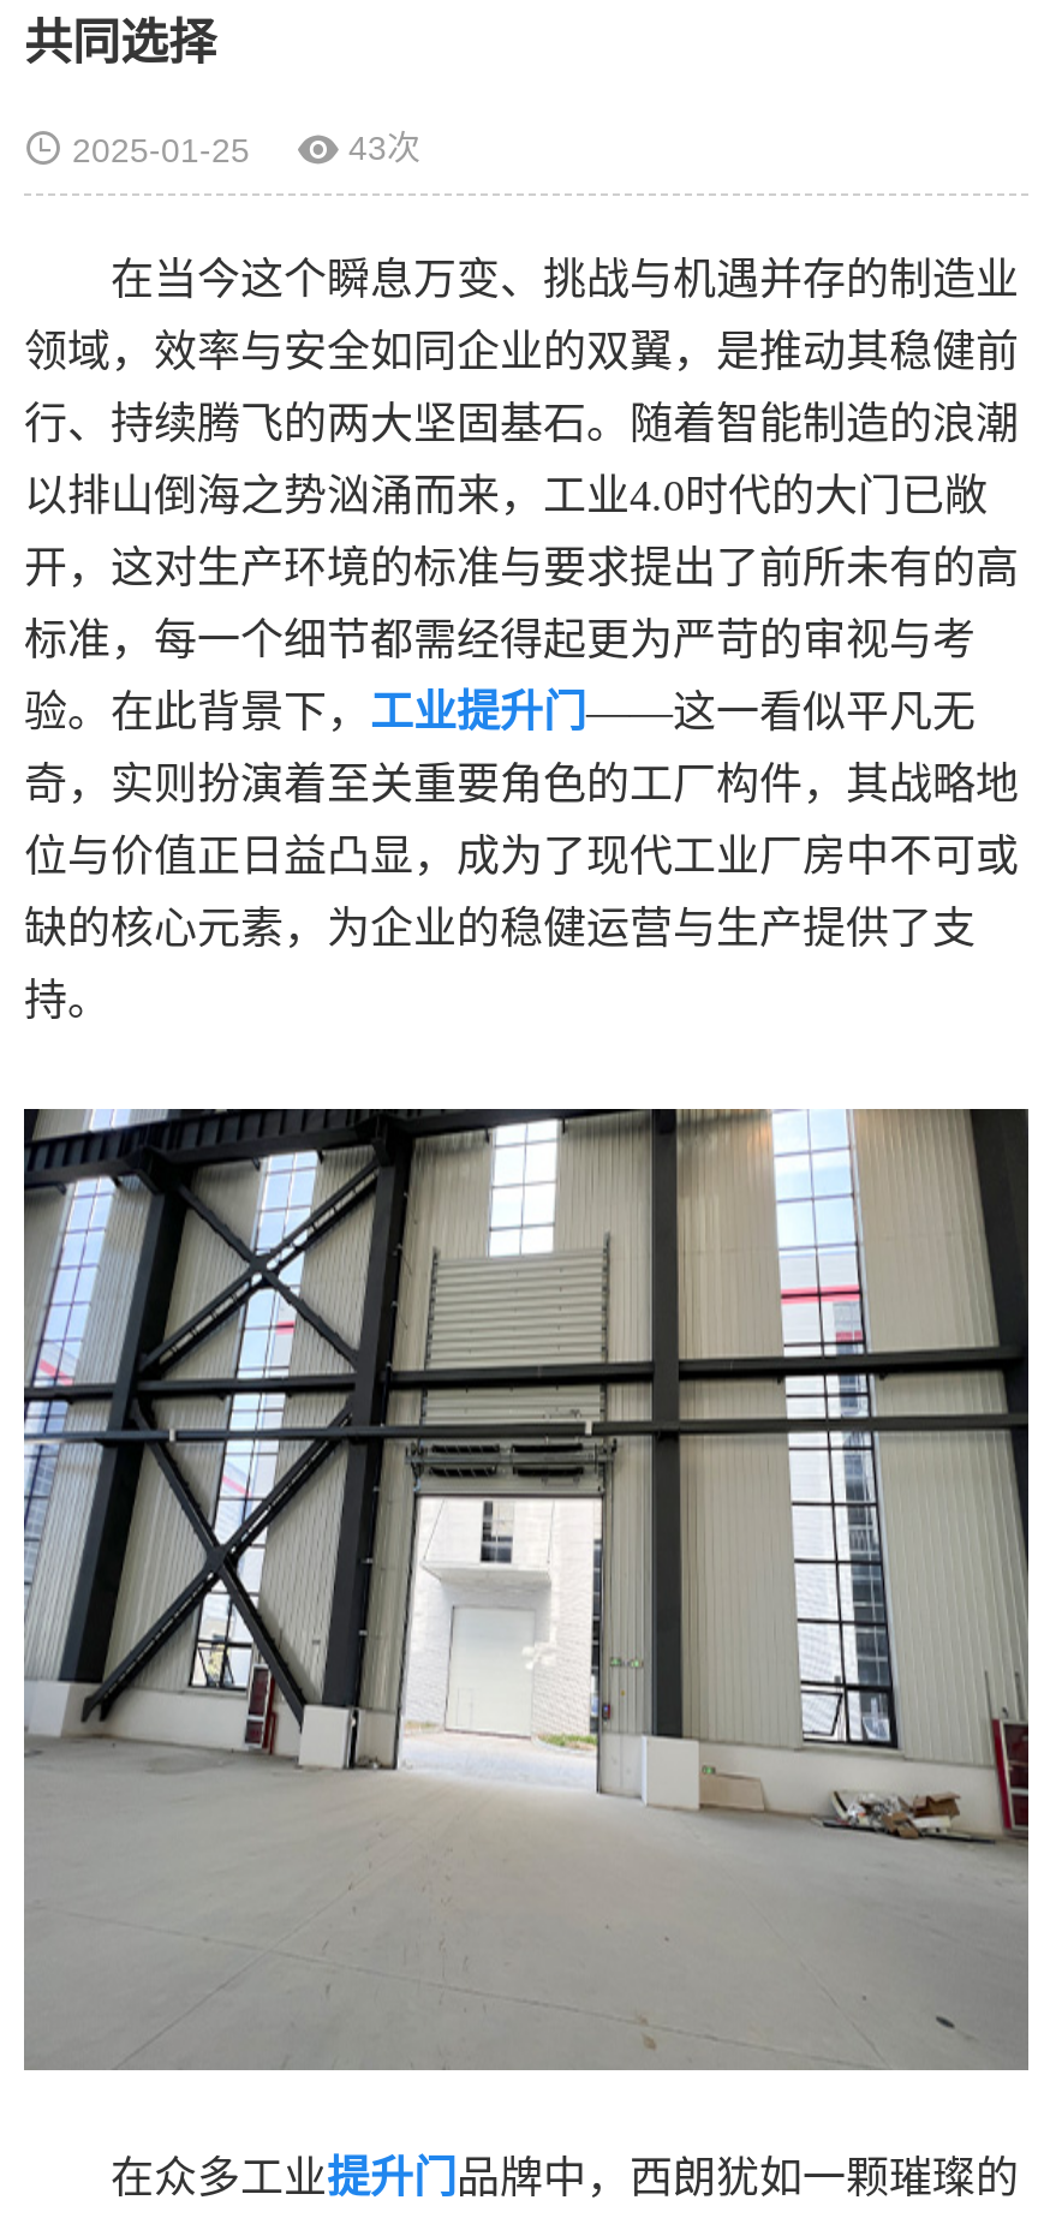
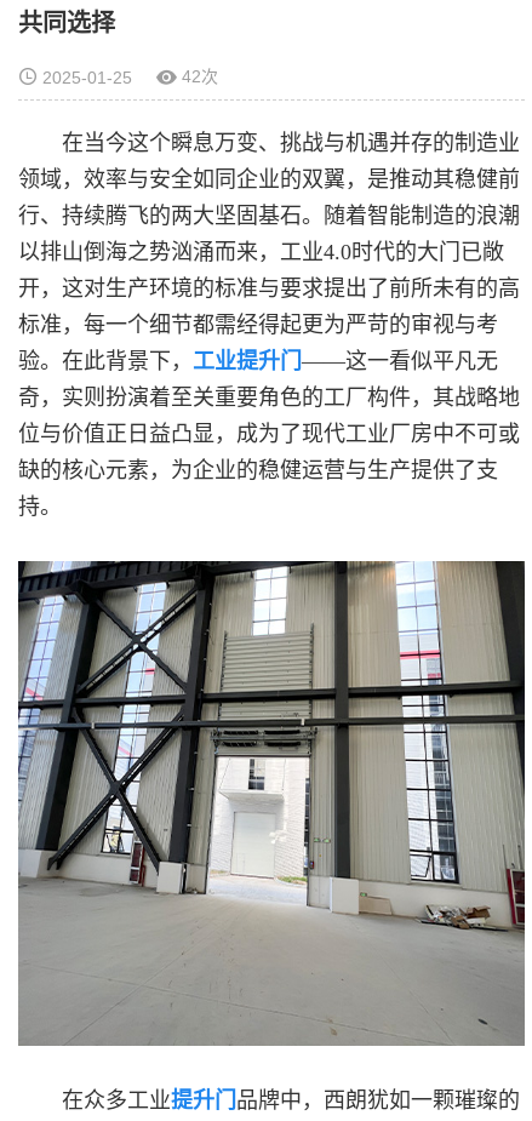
[348,129,420,168] 43次 -> [182,67,218,86] 42次

